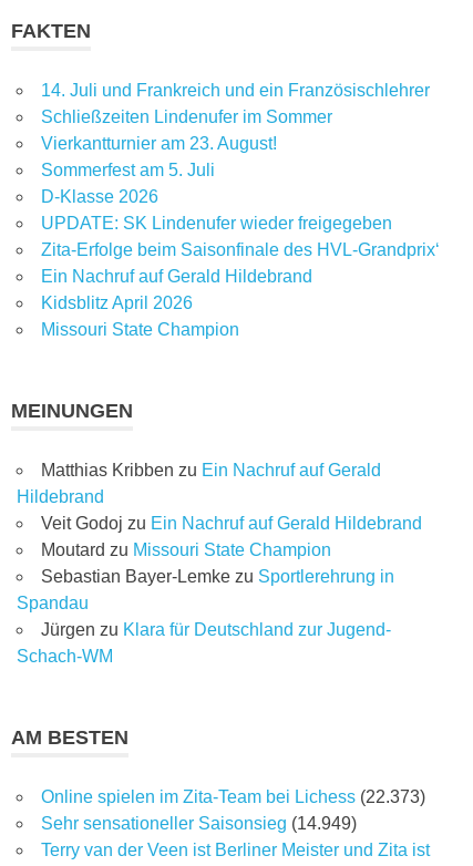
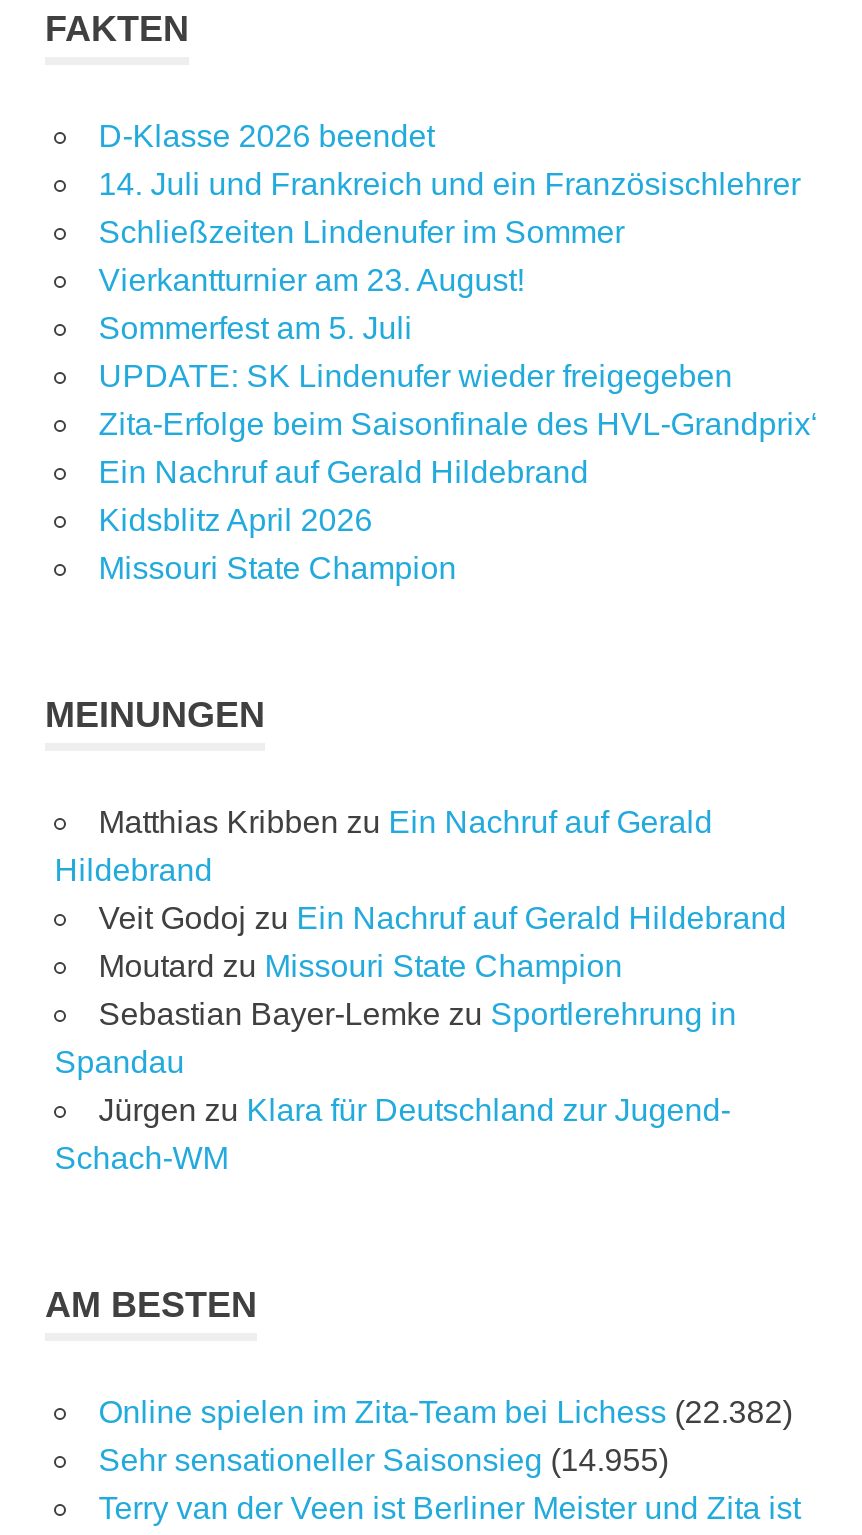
none -> [99,120,435,154] D-Klasse 2026 beendet
moved [41,81,430,180] -> [99,168,801,346]: 14. Juli und Frankreich und ein Französischlehrer | Schließzeiten Lindenufer im Sommer | Vierkantturnier am 23. August! | Sommerfest am 5. Juli
[41,188,158,206] D-Klasse 2026 -> none
[41,788,425,807] Online spielen im Zita-Team bei Lichess (22.373) -> [99,1396,793,1430] Online spielen im Zita-Team bei Lichess (22.382)
[41,814,356,833] Sehr sensationeller Saisonsieg (14.949) -> [99,1444,669,1478] Sehr sensationeller Saisonsieg (14.955)

